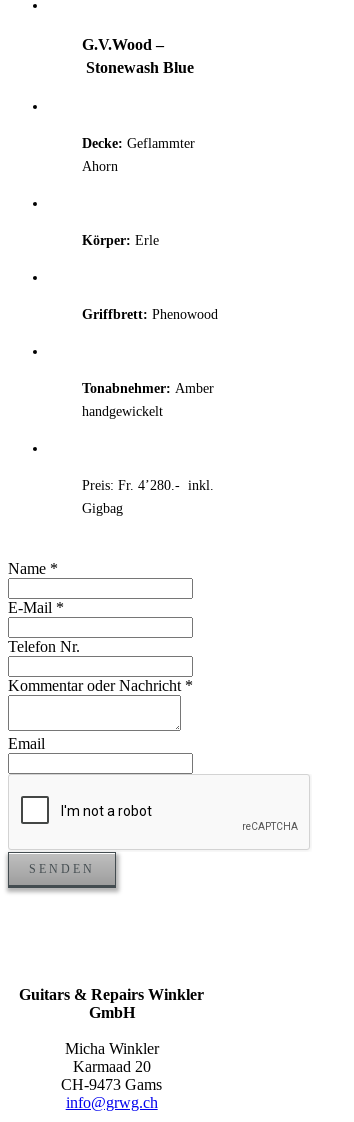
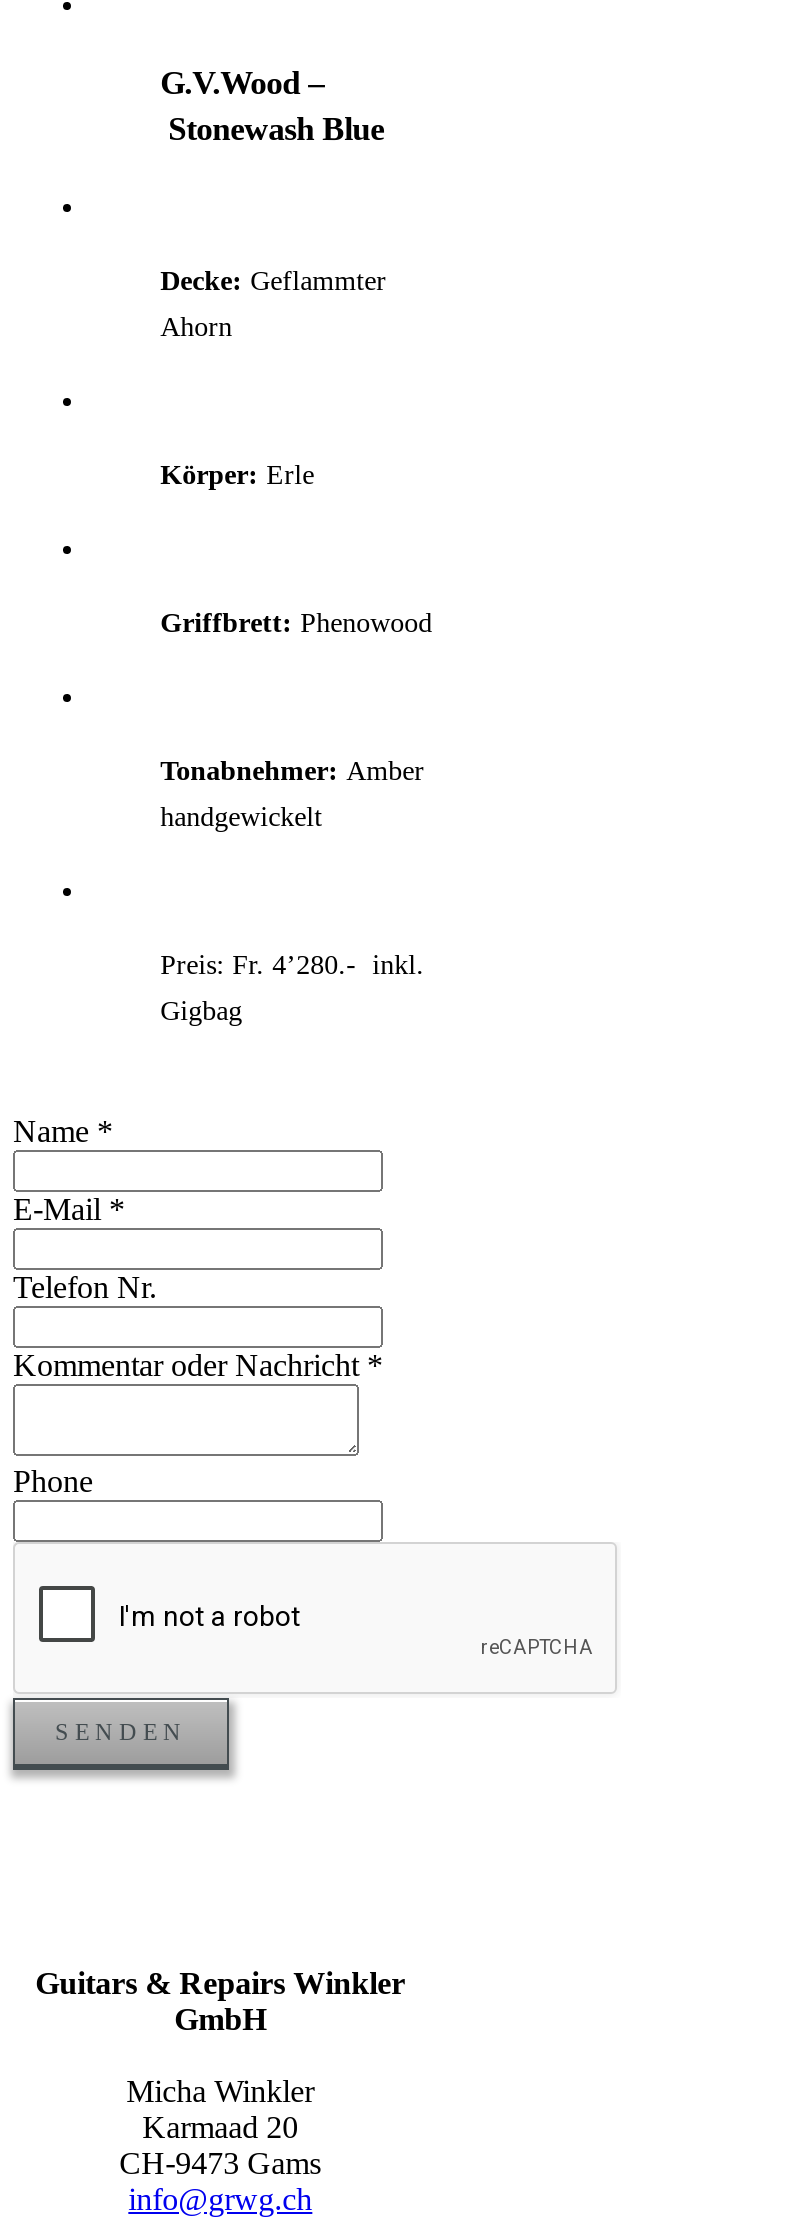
[8,735,45,752] Email -> [13,1465,93,1499] Phone

